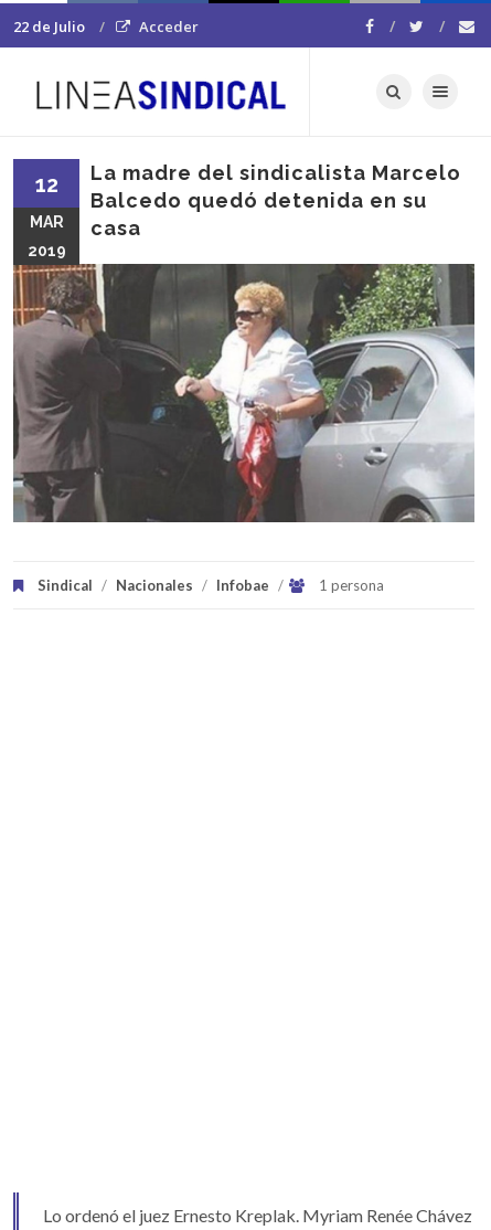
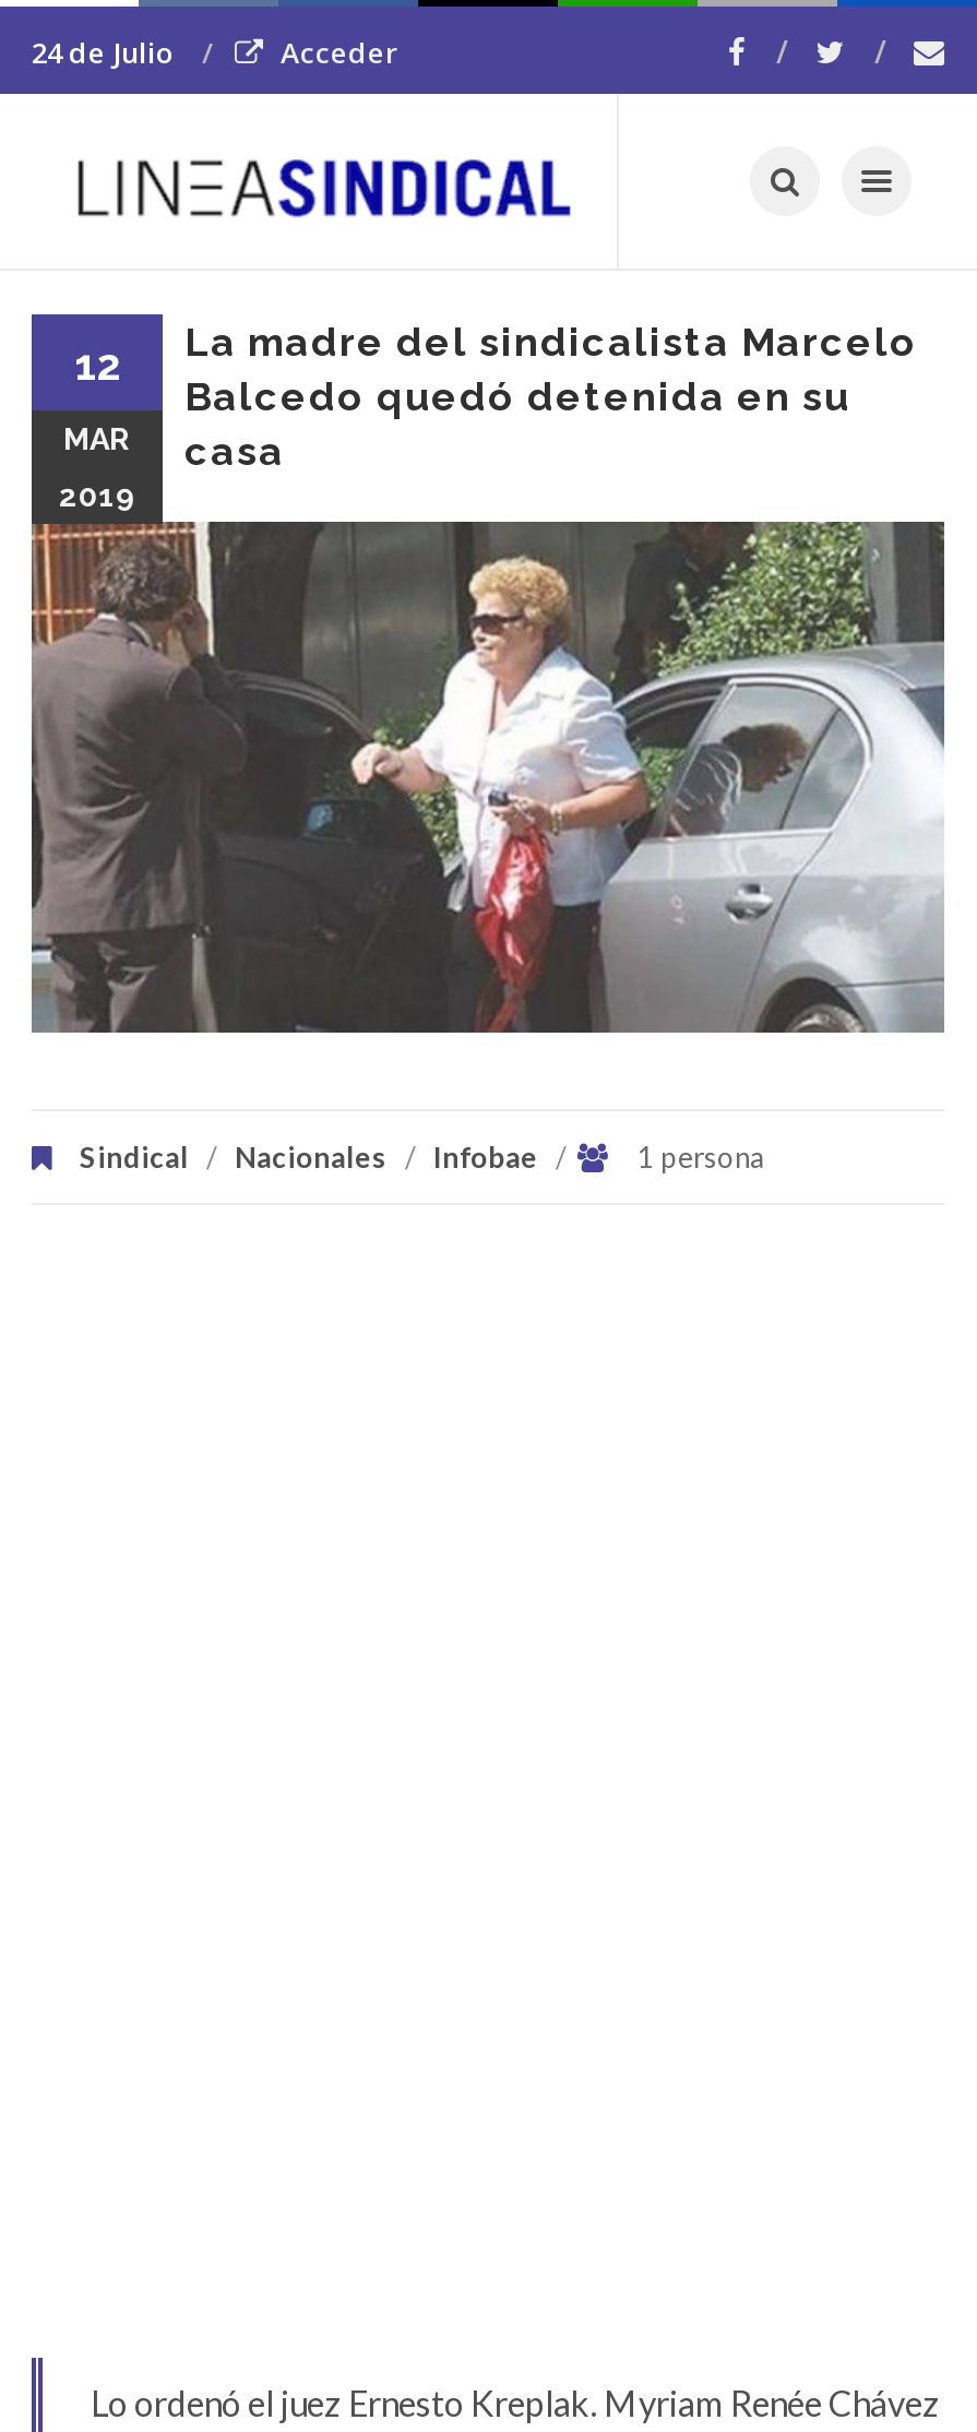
[13,17,88,36] 22 de Julio -> [32,33,180,72] 24 de Julio

